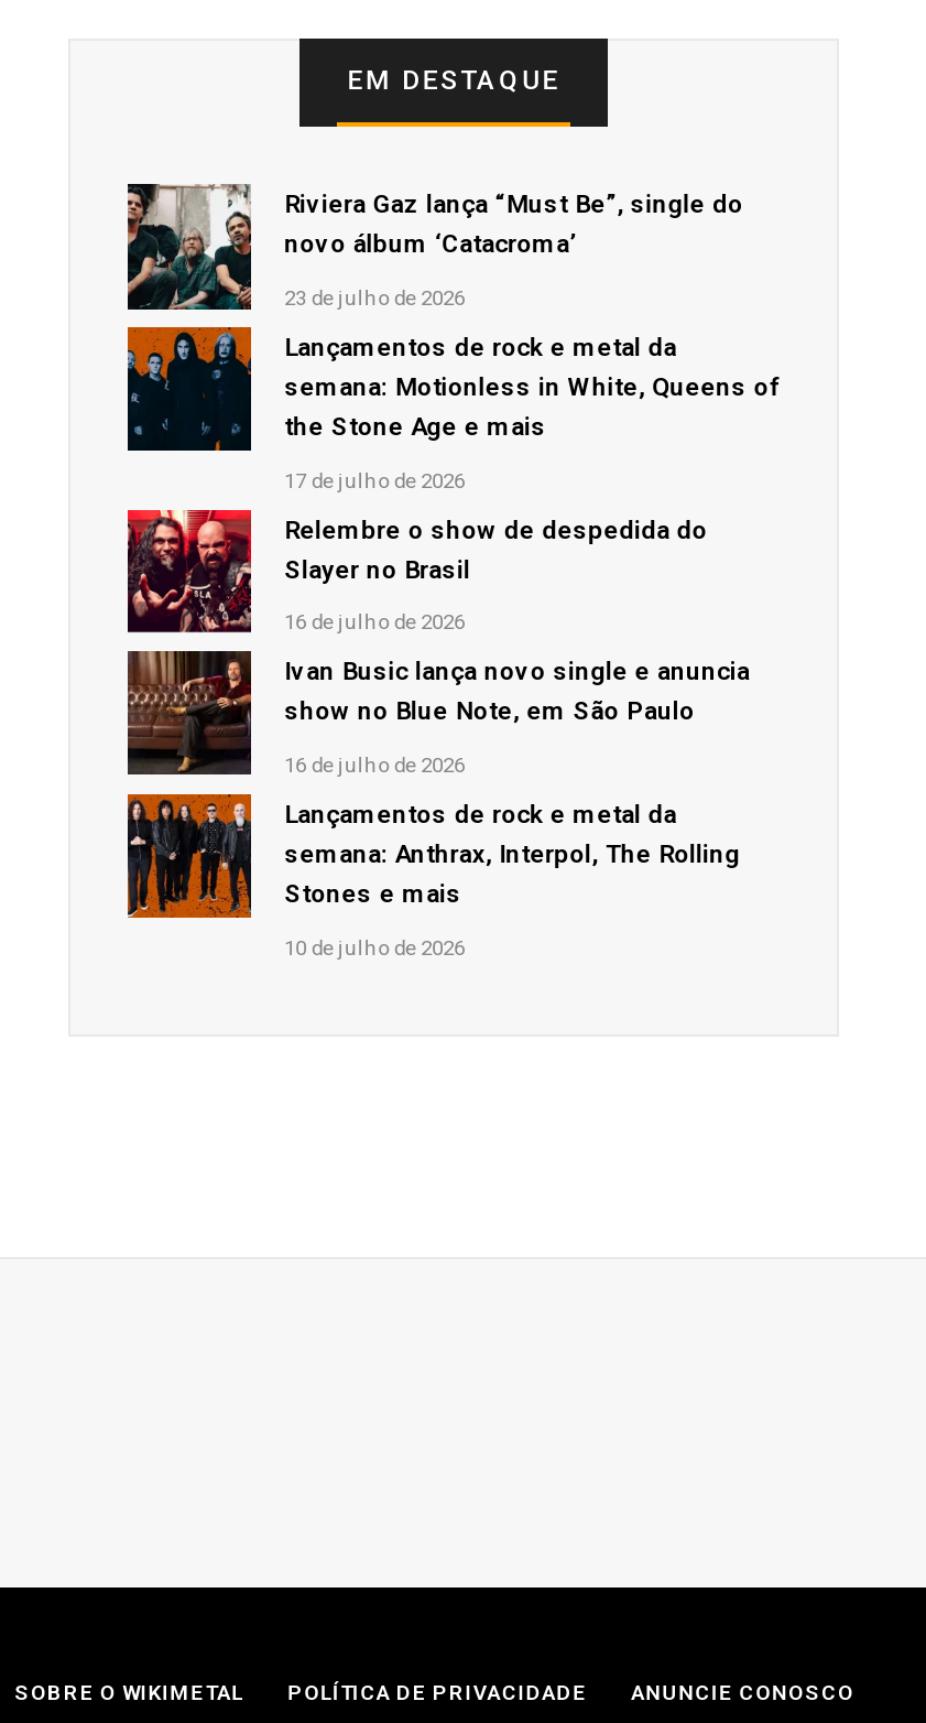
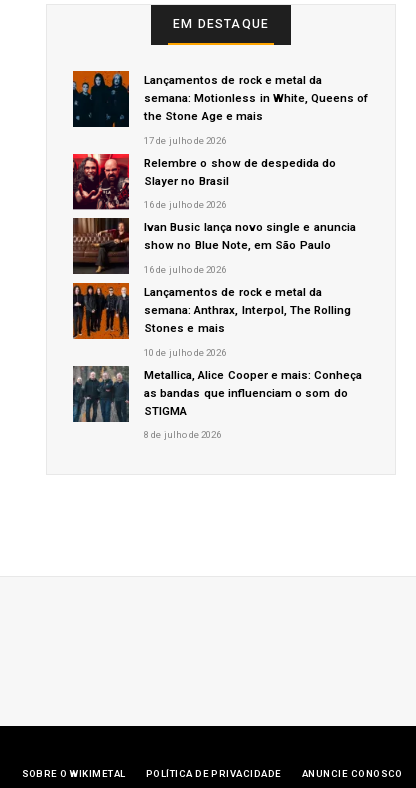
[126,181,743,311] [image] | Riviera Gaz lança “Must Be”, single do | novo álbum ‘Catacroma’ | 23 de julho de 2026 -> none
moved [123,332,778,959] -> [71,73,368,357]: [image] | Lançamentos de rock e metal da | semana: Motionless in White, Queens of | ... | Stones e mais | 10 de julho de 2026
none -> [72,365,362,440] [image] | Metallica, Alice Cooper e mais: Conheça | as bandas que influenciam o som do | STIGMA | 8 de julho de 2026

